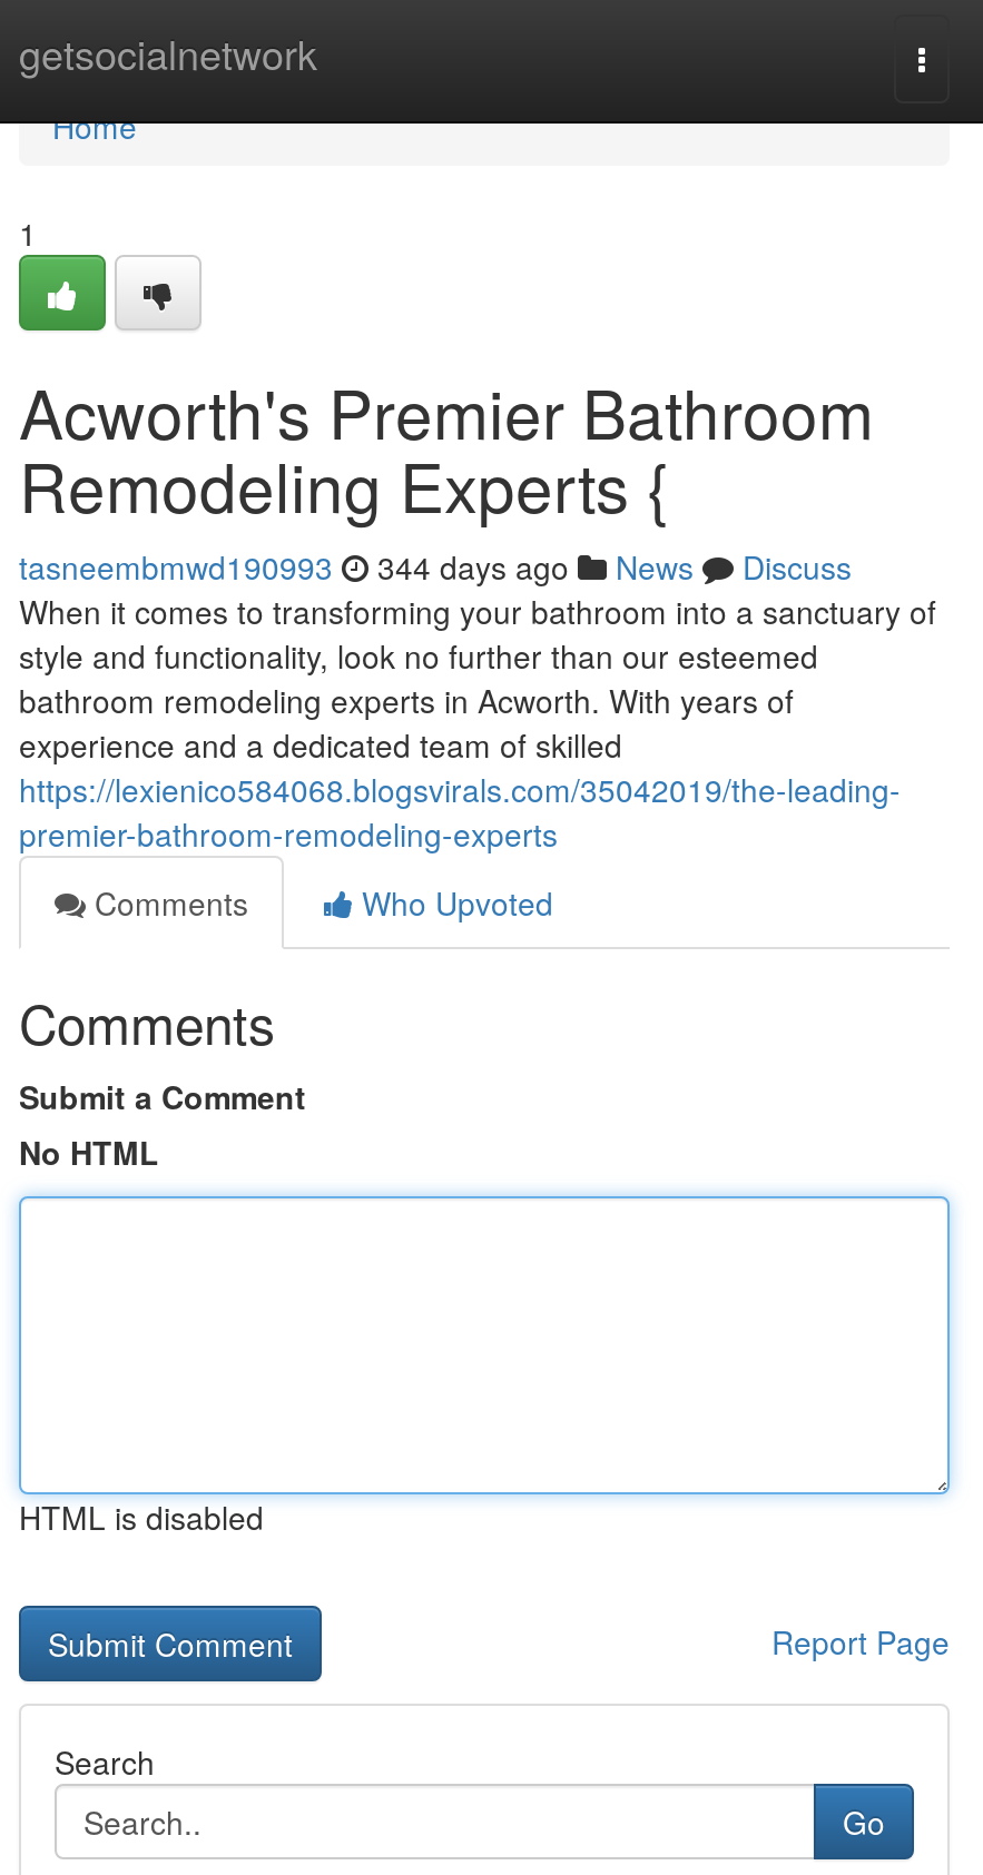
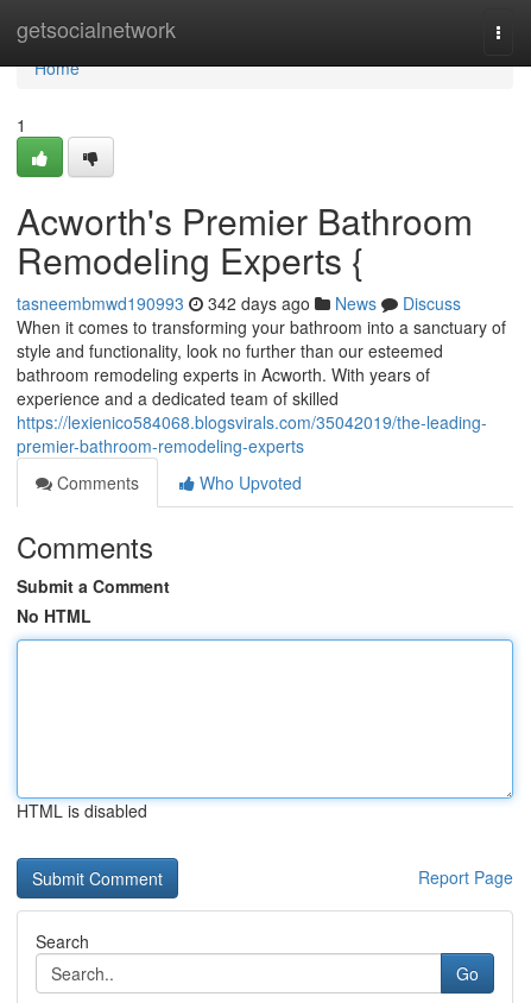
[19,544,852,589] tasneembmwd190993 344 days ago News Discuss -> [17,291,461,315] tasneembmwd190993 342 days ago News Discuss

